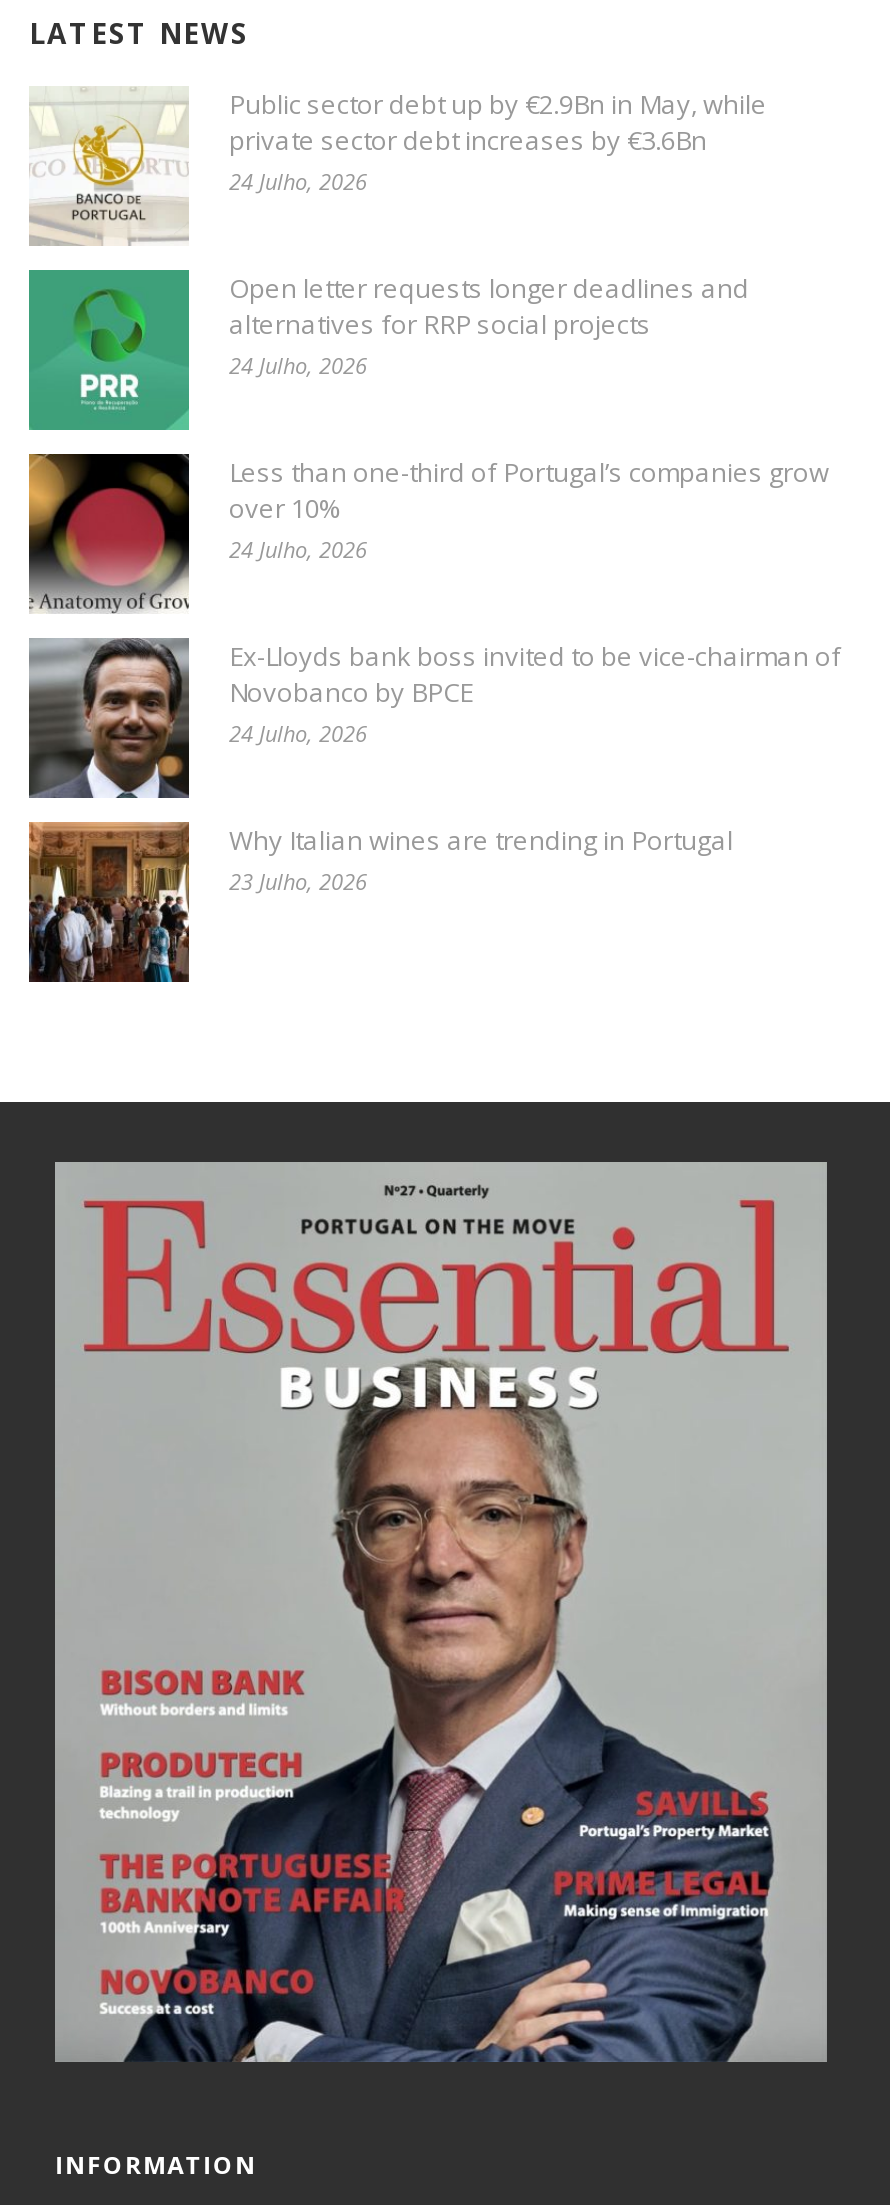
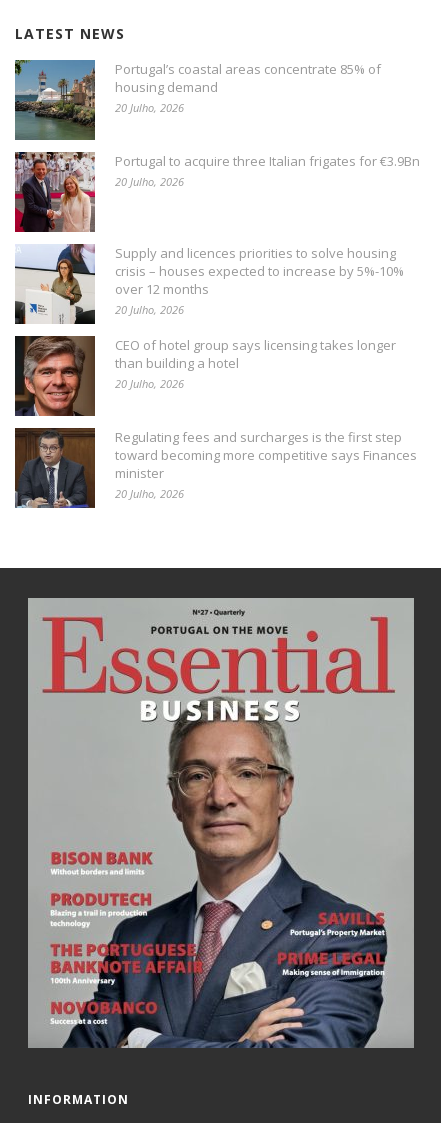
[29,86,767,246] [image] | Public sector debt up by €2.9Bn in May, while | private sector debt increases by €3.6Bn | 24 Julho, 2026 -> [14,59,381,141] [image] | Portugal’s coastal areas concentrate 85% of | housing demand | 20 Julho, 2026
[27,268,749,432] [image] | Open letter requests longer deadlines and | alternatives for RRP social projects | 24 Julho, 2026 -> [14,151,420,233] [image] | Portugal to acquire three Italian frigates for €3.9Bn | 20 Julho, 2026
[27,452,829,614] [image] | Less than one-third of Portugal’s companies grow | over 10% | 24 Julho, 2026 -> [15,243,404,325] [image] | Supply and licences priorities to solve housing | crisis – houses expected to increase by 5%-10% | over 12 months | 20 Julho, 2026
[29,636,841,800] [image] | Ex-Lloyds bank boss invited to be vice-chairman of | Novobanco by BPCE | 24 Julho, 2026 -> [15,336,396,417] [image] | CEO of hotel group says licensing takes longer | than building a hotel | 20 Julho, 2026
[27,820,733,984] [image] | Why Italian wines are trending in Portugal | 23 Julho, 2026 -> [14,427,417,509] [image] | Regulating fees and surcharges is the first step | toward becoming more competitive says Finances | minister | 20 Julho, 2026

